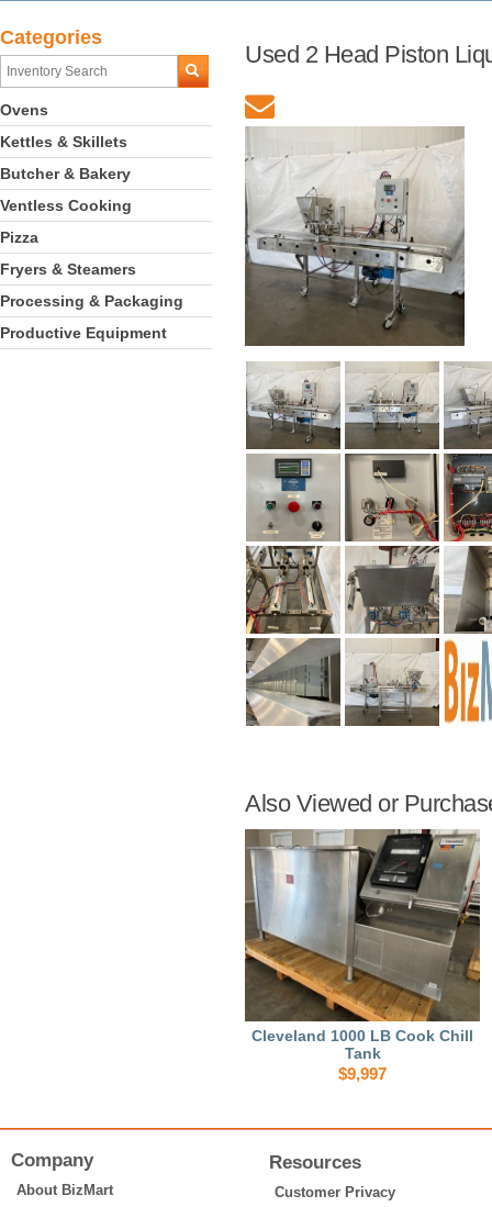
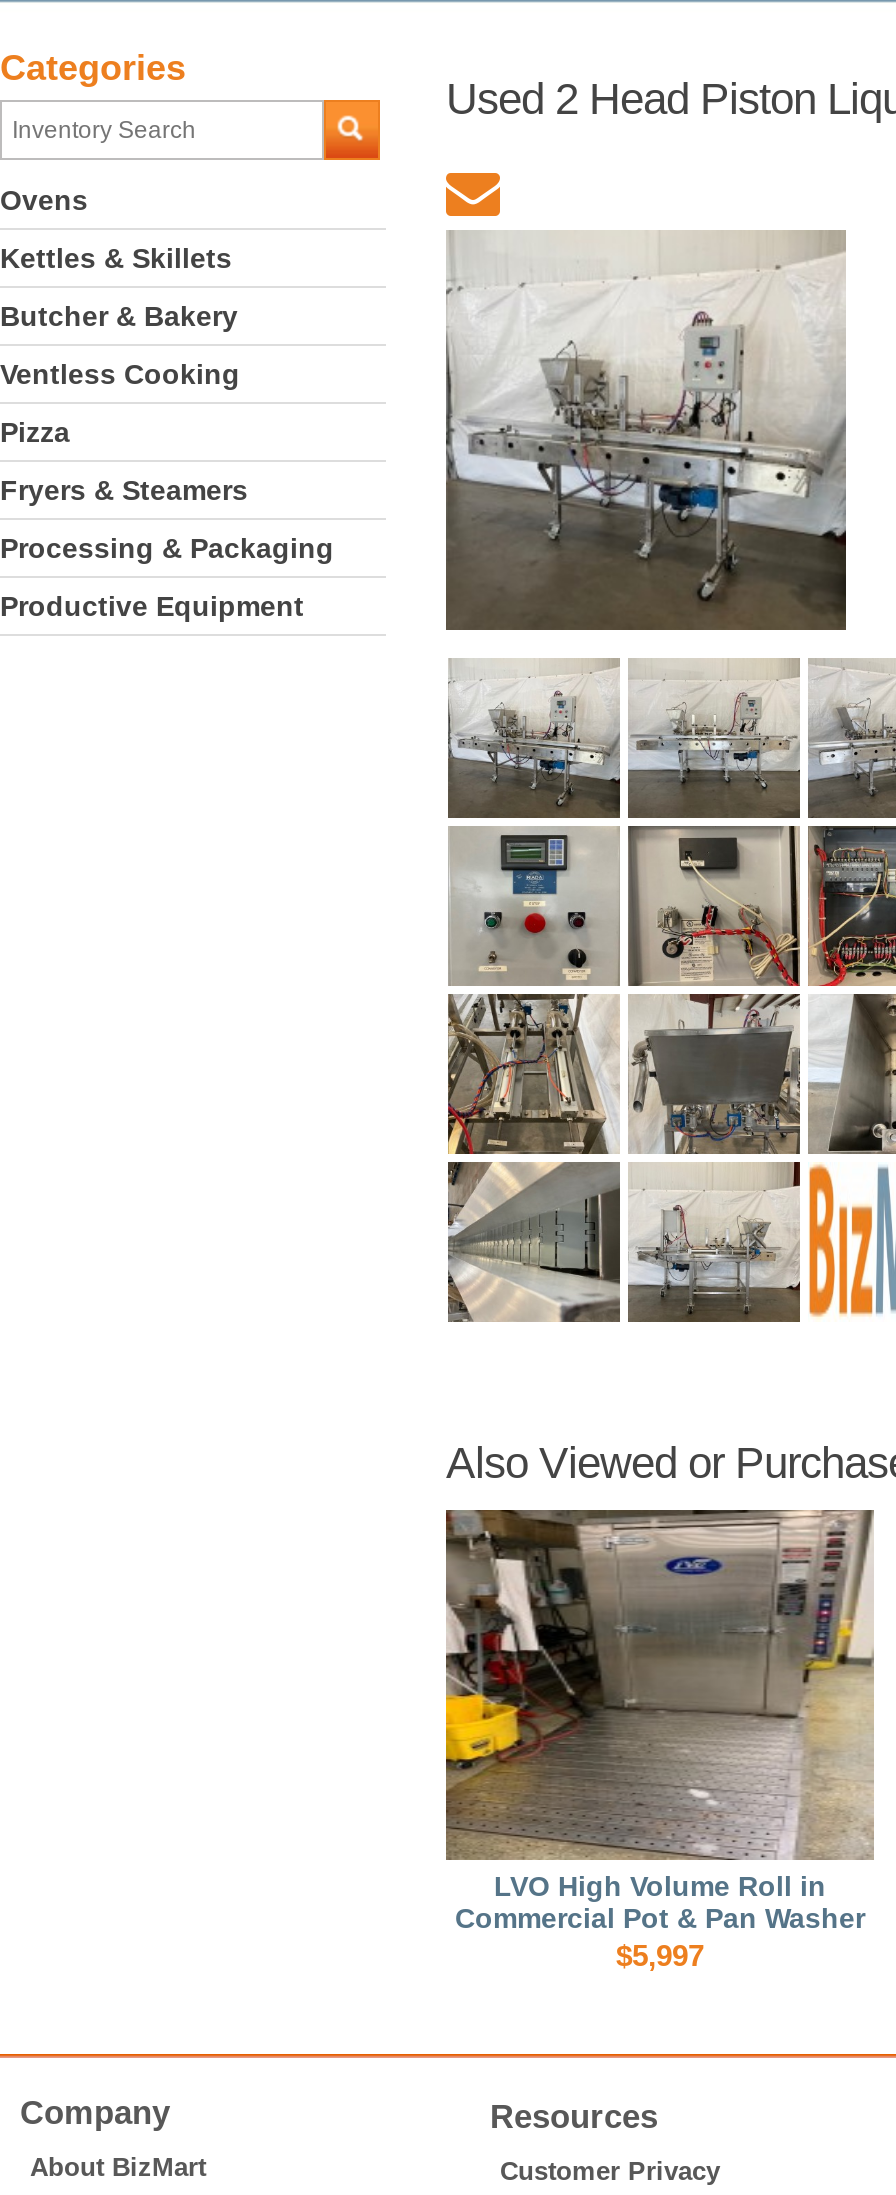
[244,828,480,1083] [image] | Cleveland 1000 LB Cook Chill | Tank | $9,997 -> [444,1508,874,1972] [image] | LVO High Volume Roll in | Commercial Pot & Pan Washer | $5,997

